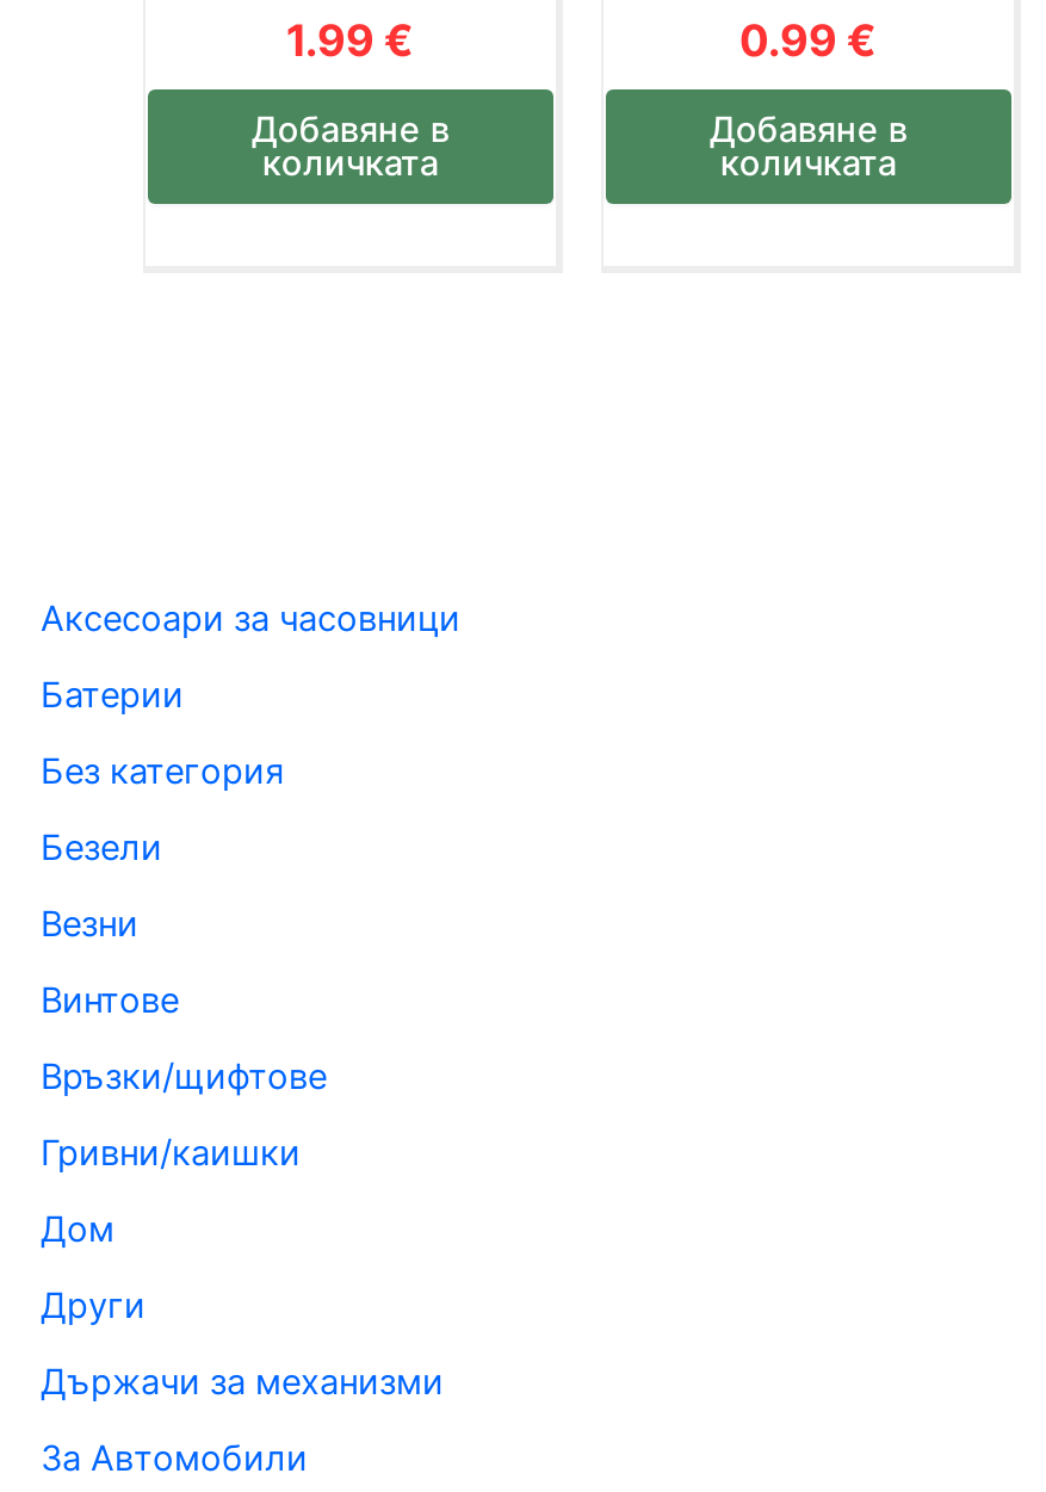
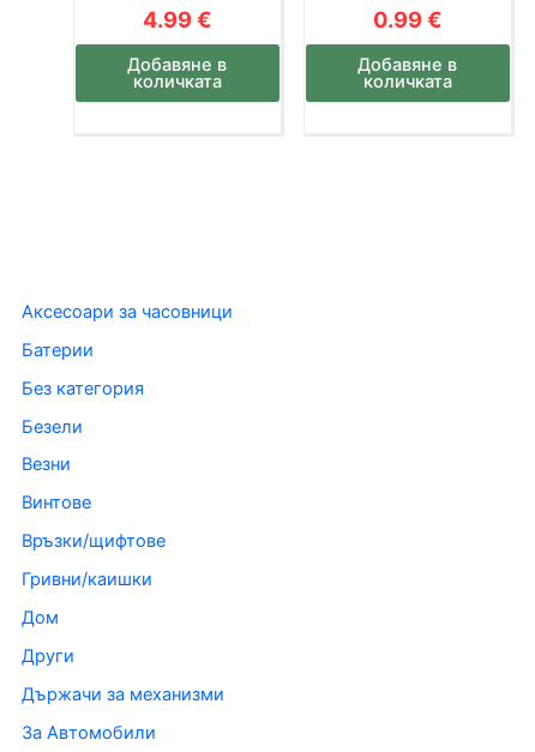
[286,12,415,64] 1.99 € -> [143,6,212,32] 4.99 €

